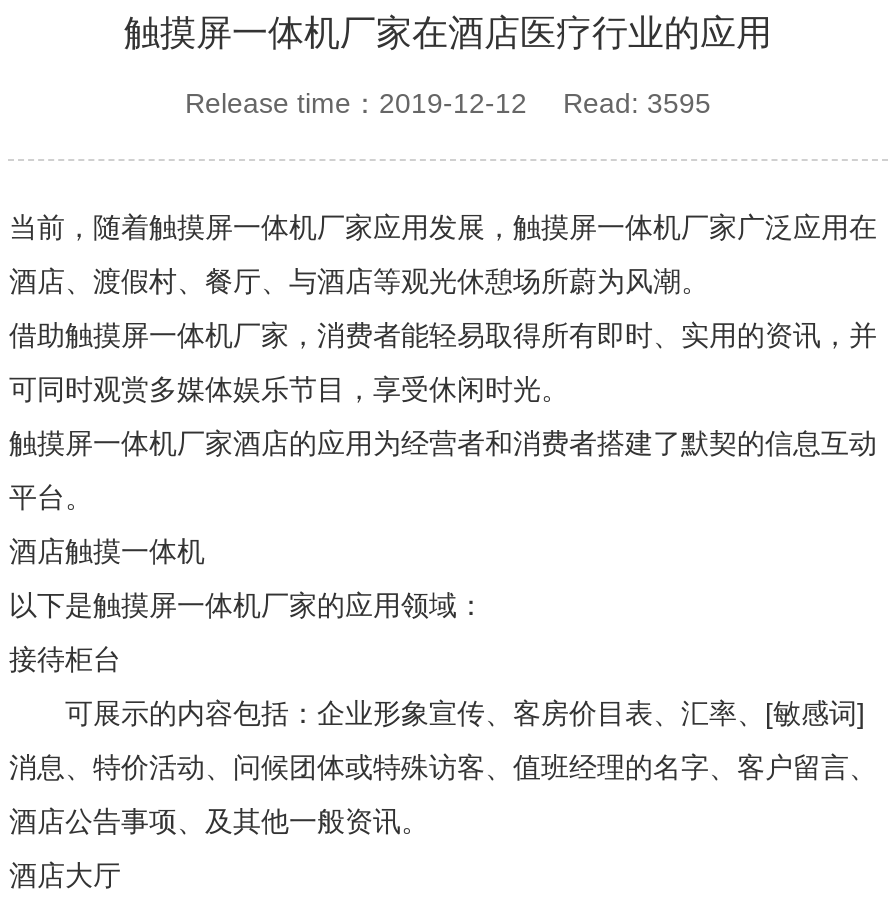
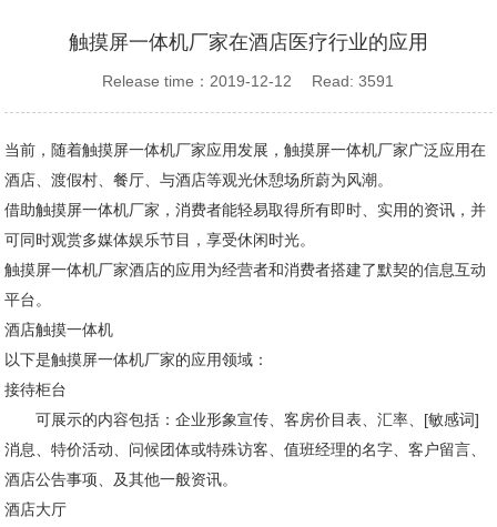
[185,87,711,119] Release time：2019-12-12 Read: 3595 -> [103,72,394,90] Release time：2019-12-12 Read: 3591

